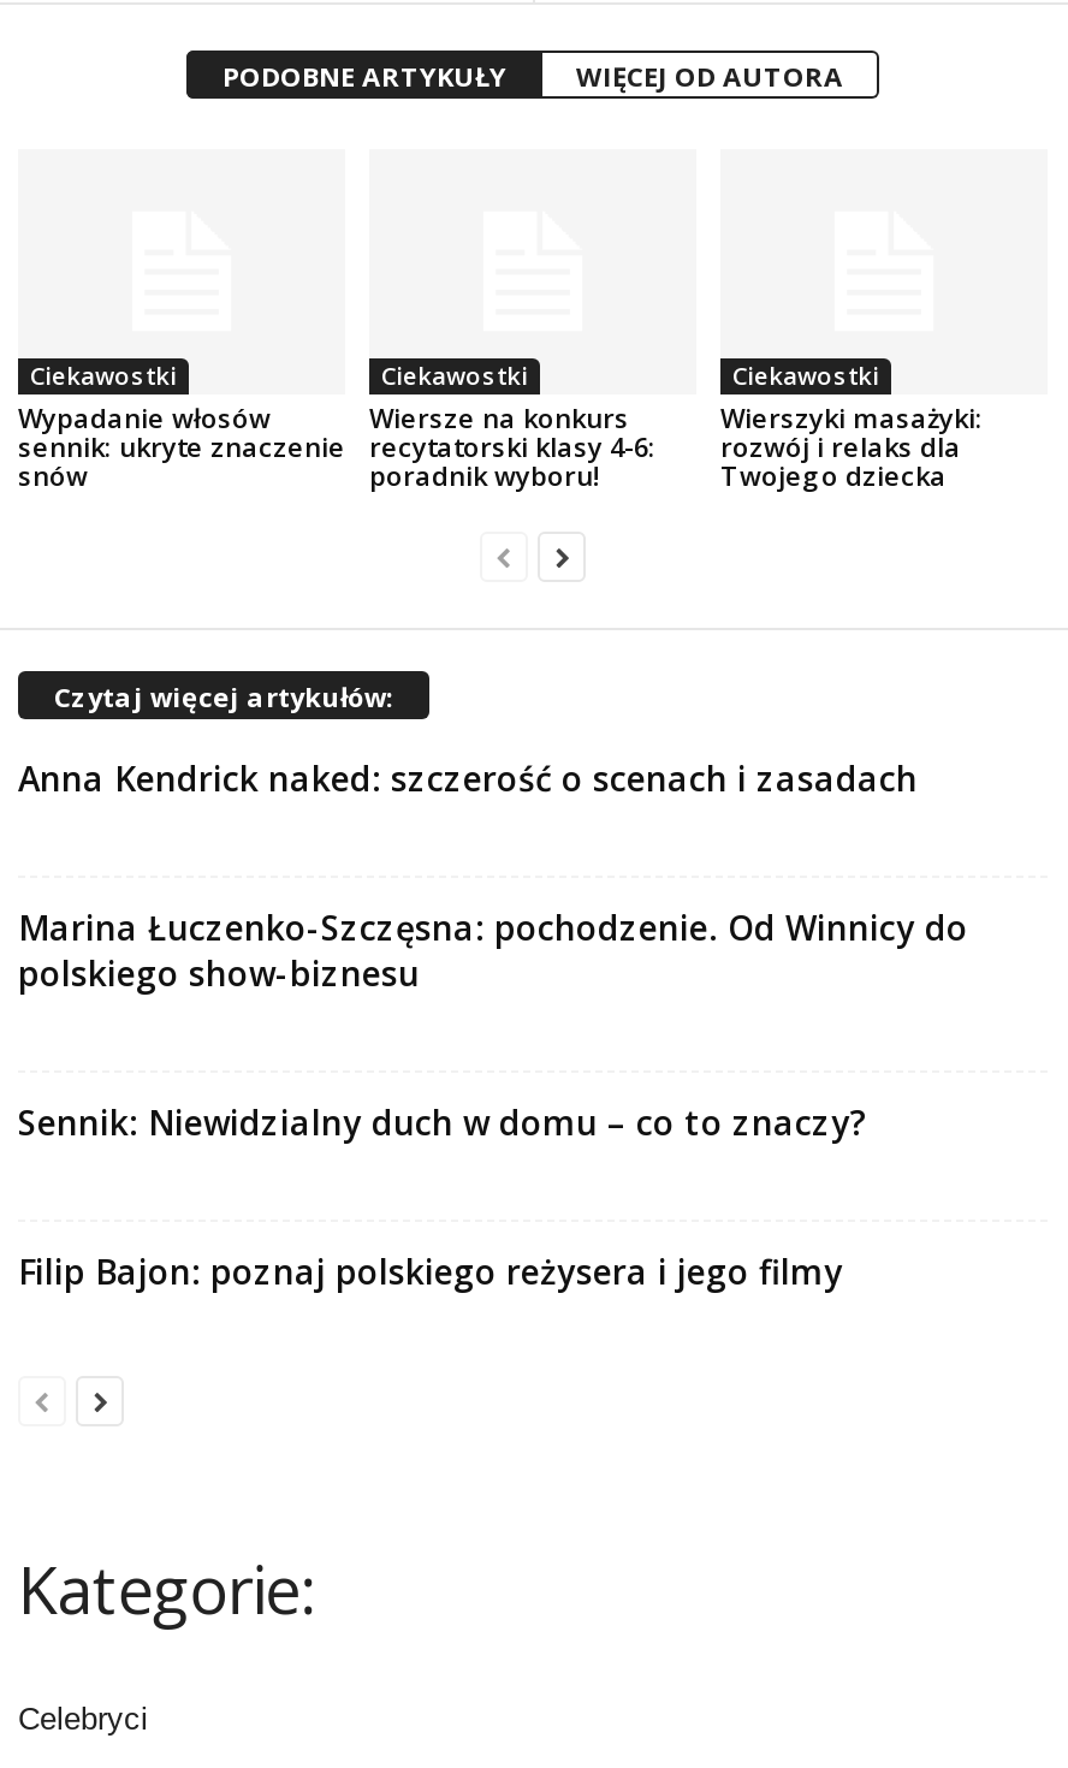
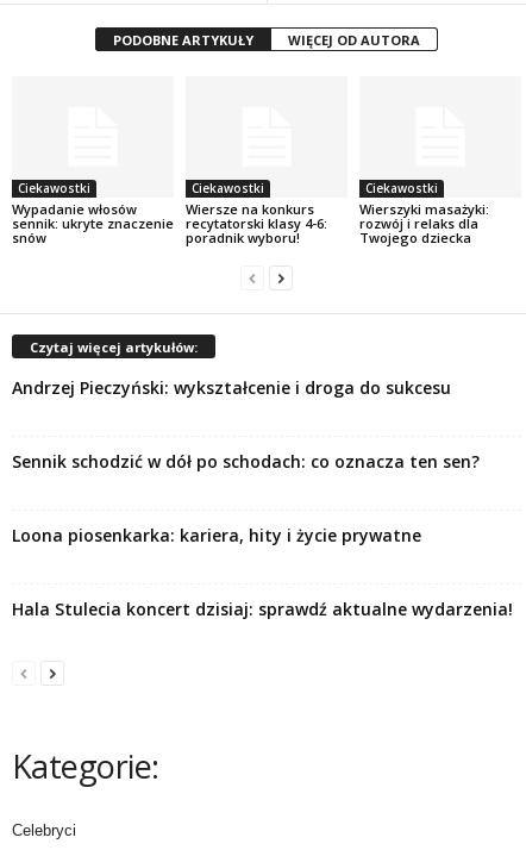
[18,754,918,800] Anna Kendrick naked: szczerość o scenach i zasadach -> [12,376,451,398] Andrzej Pieczyński: wykształcenie i droga do sukcesu
[18,903,968,995] Marina Łuczenko-Szczęsna: pochodzenie. Od Winnicy do | polskiego show-biznesu -> [12,450,480,472] Sennik schodzić w dół po schodach: co oznacza ten sen?
[18,1098,867,1144] Sennik: Niewidzialny duch w domu – co to znaczy? -> [12,523,421,546] Loona piosenkarka: kariera, hity i życie prywatne
[18,1247,843,1293] Filip Bajon: poznaj polskiego reżysera i jego filmy -> [12,597,513,620] Hala Stulecia koncert dzisiaj: sprawdź aktualne wydarzenia!

